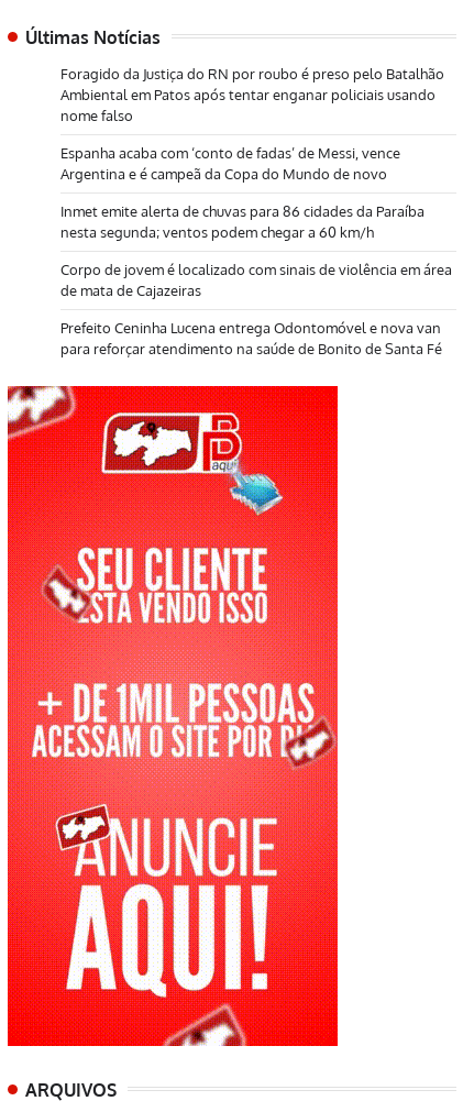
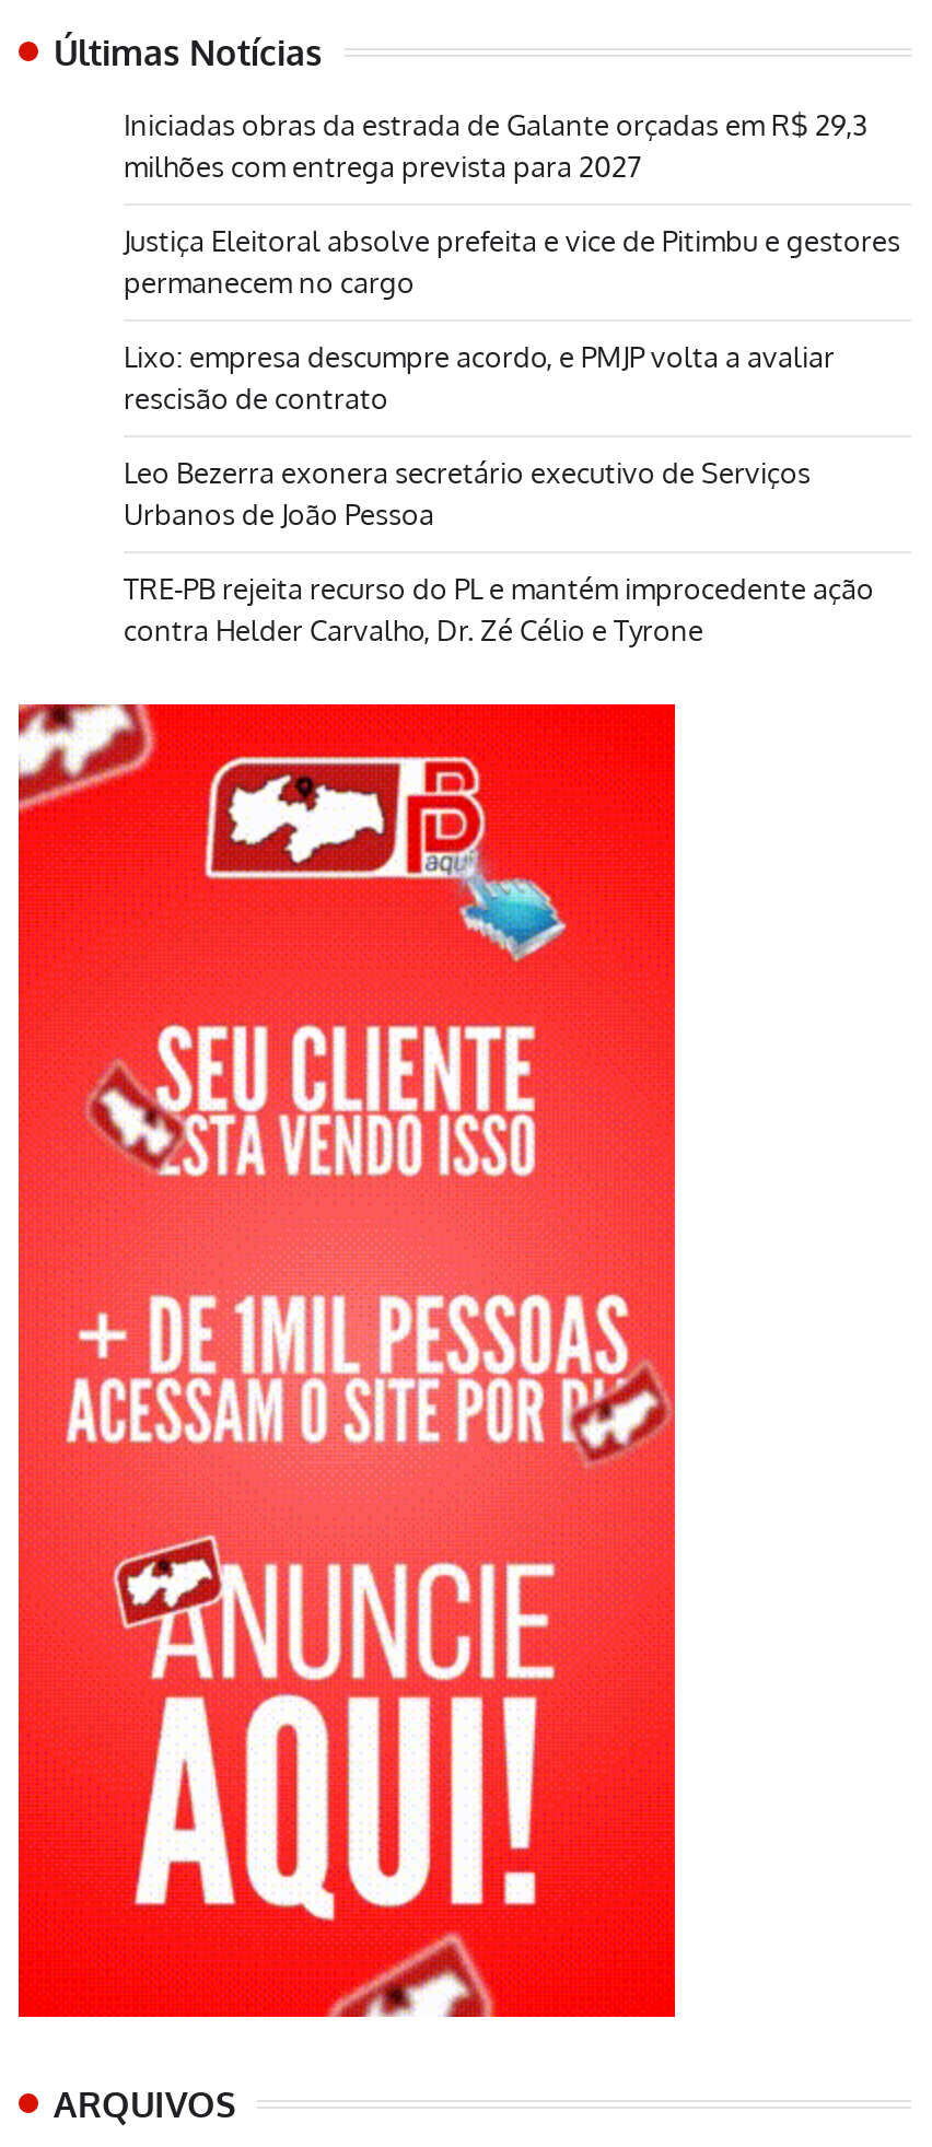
[60,65,444,124] Foragido da Justiça do RN por roubo é preso pelo Batalhão | Ambiental em Patos após tentar enganar policiais usando | nome falso -> [124,108,867,184] Iniciadas obras da estrada de Galante orçadas em R$ 29,3 | milhões com entrega prevista para 2027
[60,144,400,182] Espanha acaba com ‘conto de fadas’ de Messi, vence | Argentina e é campeã da Copa do Mundo de novo -> [124,224,900,300] Justiça Eleitoral absolve prefeita e vice de Pitimbu e gestores | permanecem no cargo
[60,202,425,241] Inmet emite alerta de chuvas para 86 cidades da Paraíba | nesta segunda; ventos podem chegar a 60 km/h -> [124,340,835,416] Lixo: empresa descumpre acordo, e PMJP volta a avaliar | rescisão de contrato
[60,260,452,299] Corpo de jovem é localizado com sinais de violência em área | de mata de Cajazeiras -> [124,456,811,532] Leo Bezerra exonera secretário executivo de Serviços | Urbanos de João Pessoa
[60,319,442,357] Prefeito Ceninha Lucena entrega Odontomóvel e nova van | para reforçar atendimento na saúde de Bonito de Santa Fé -> [124,572,874,648] TRE-PB rejeita recurso do PL e mantém improcedente ação | contra Helder Carvalho, Dr. Zé Célio e Tyrone

